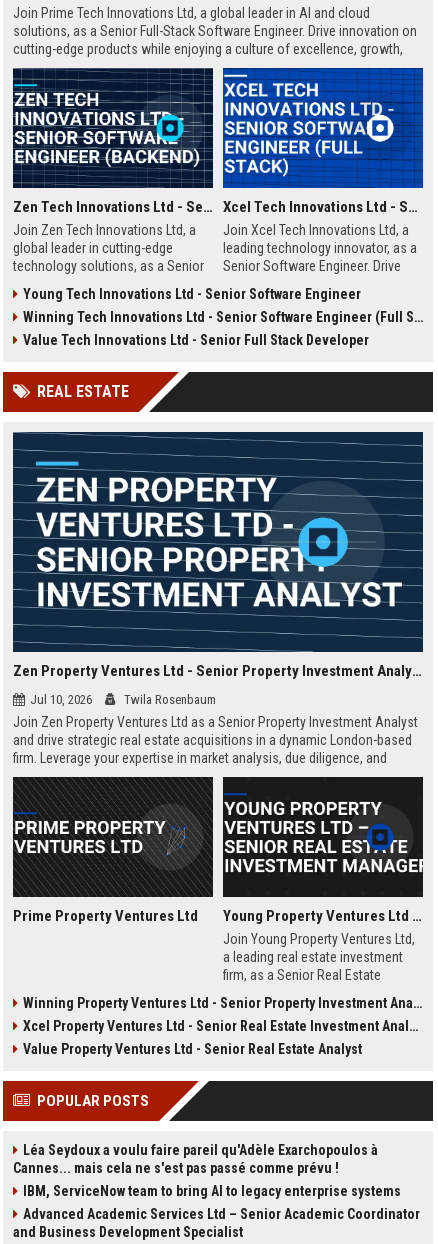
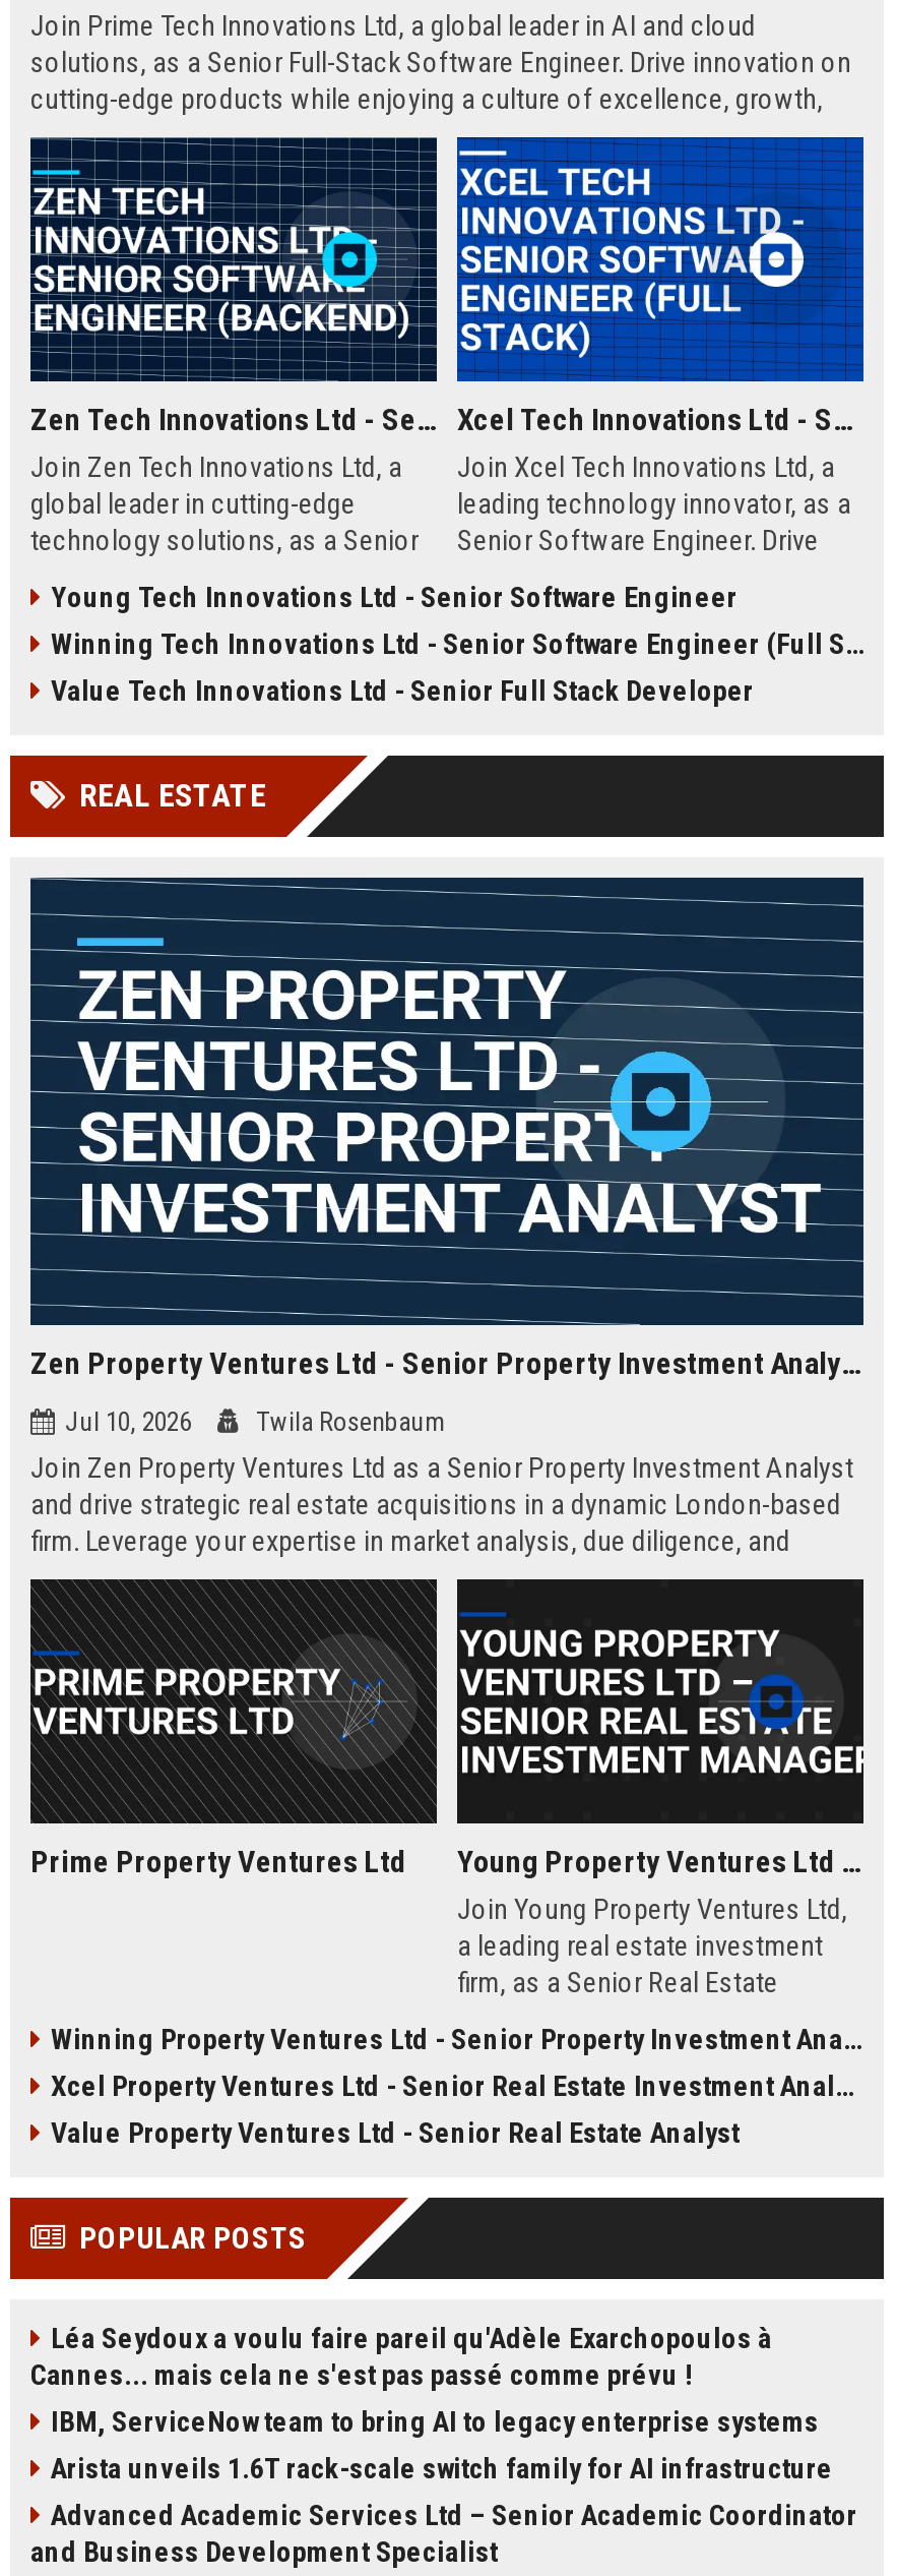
none -> [51,2452,833,2484] Arista unveils 1.6T rack-scale switch family for AI infrastructure

